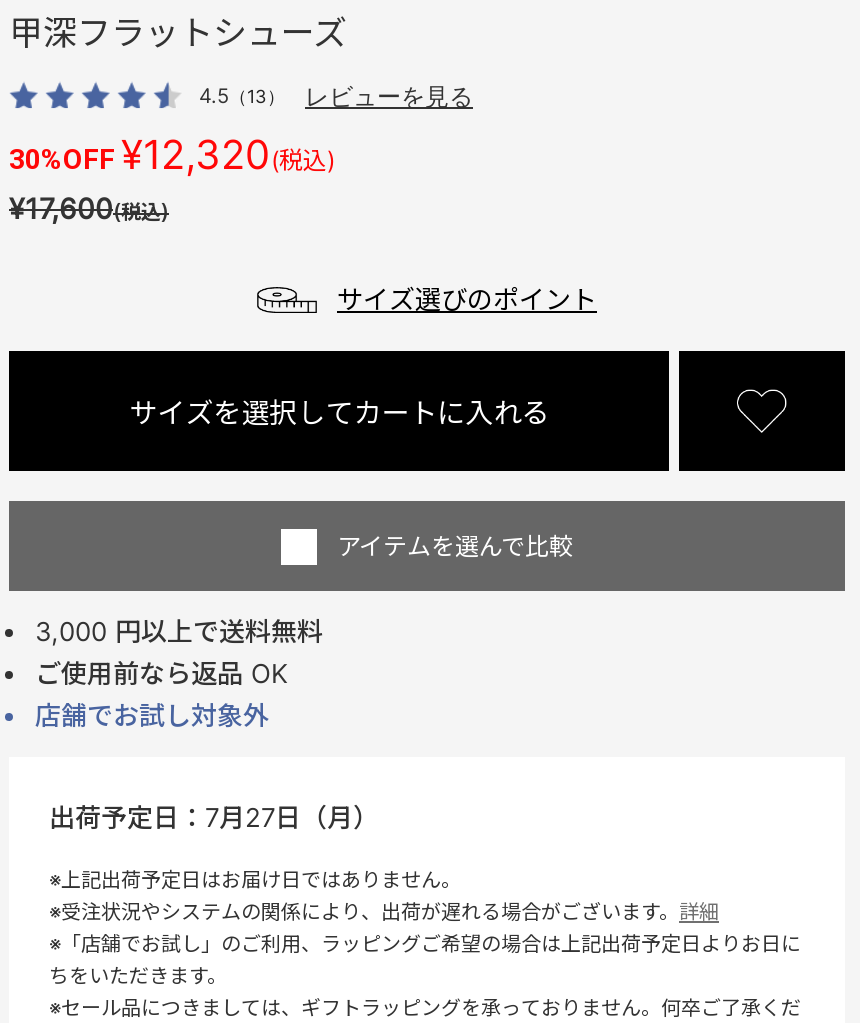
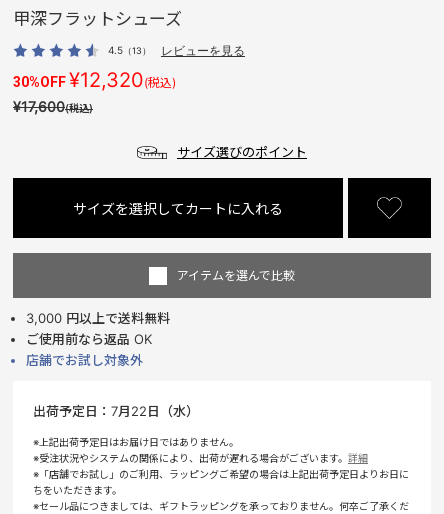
[49,801,379,833] 出荷予定日：7月27日（月） -> [33,403,199,419] 出荷予定日：7月22日（水）

